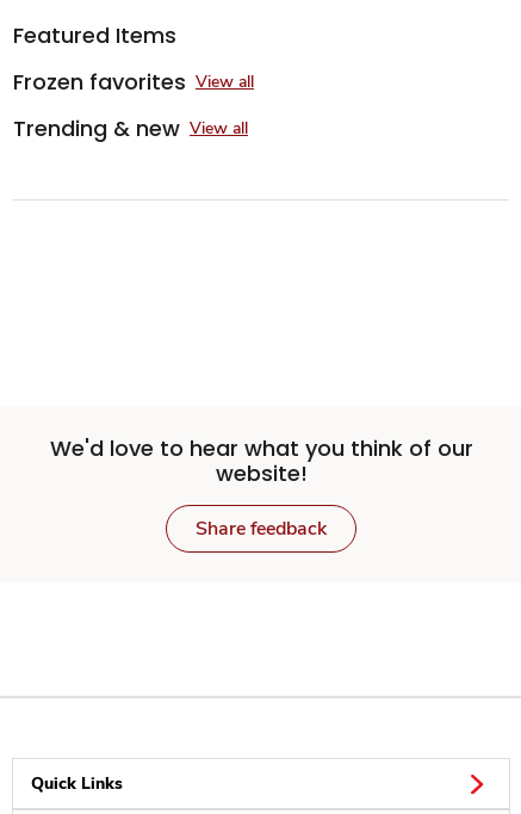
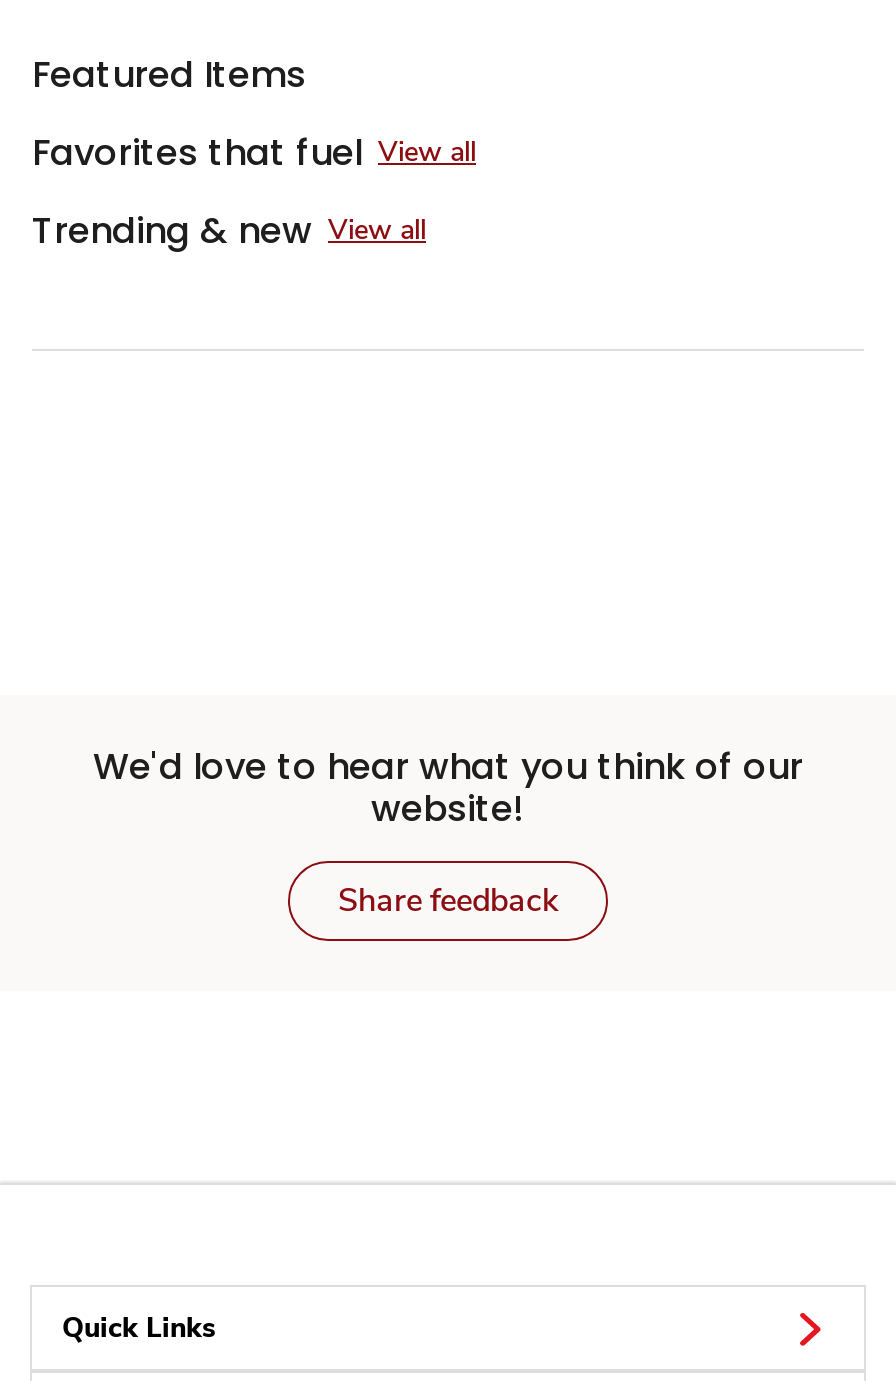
[13,67,254,97] Frozen favorites View all -> [32,128,476,178] Favorites that fuel View all

